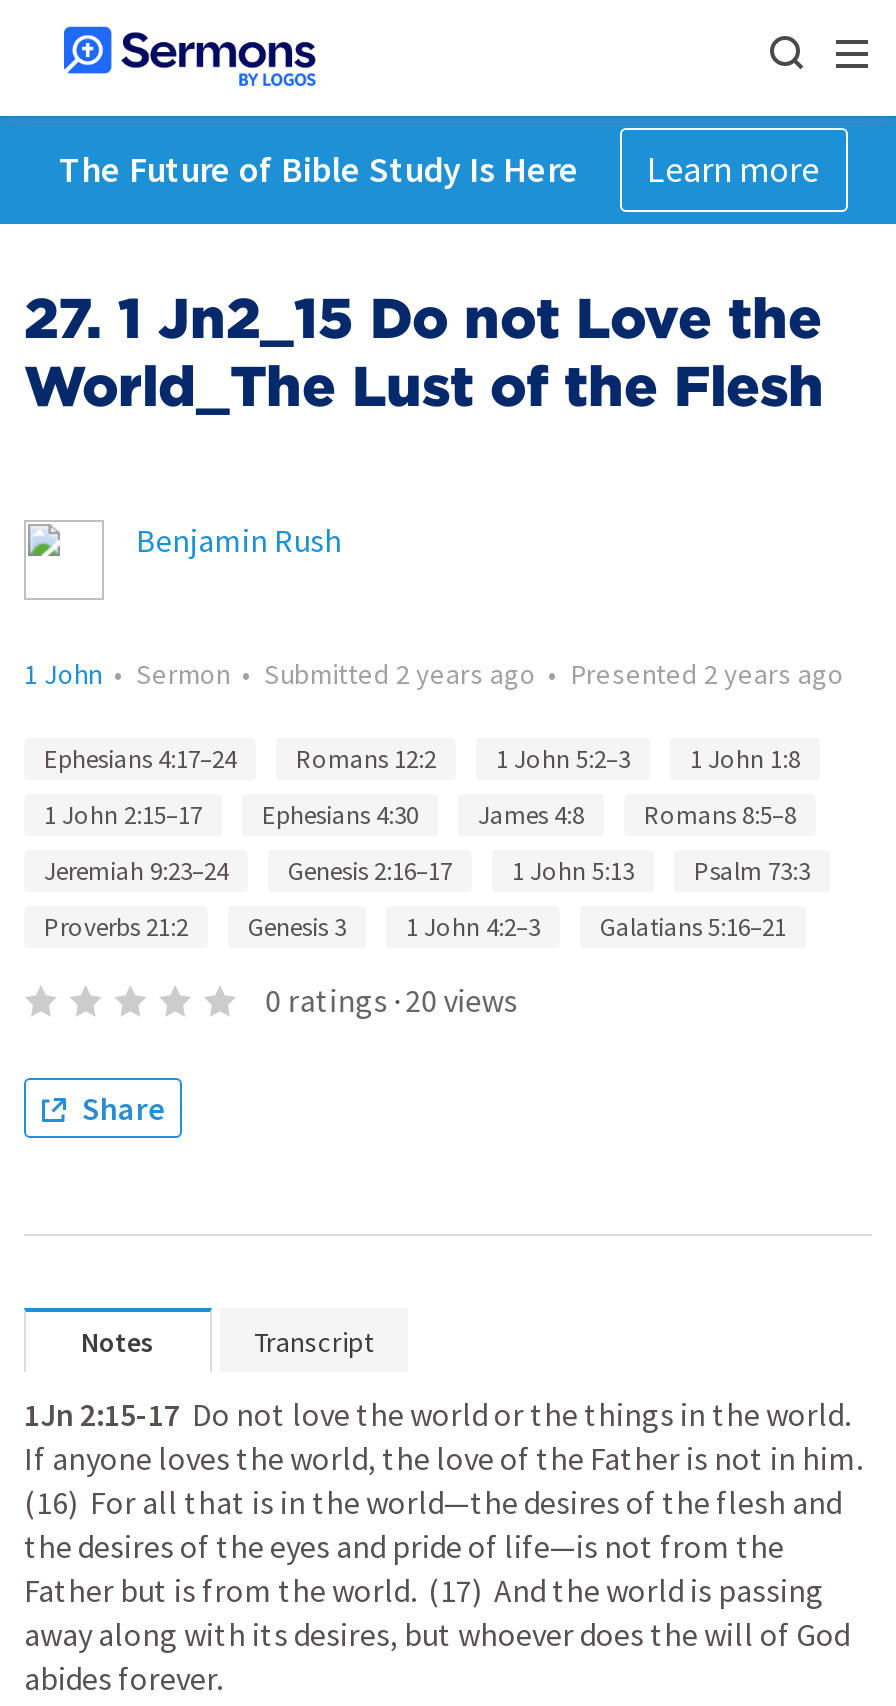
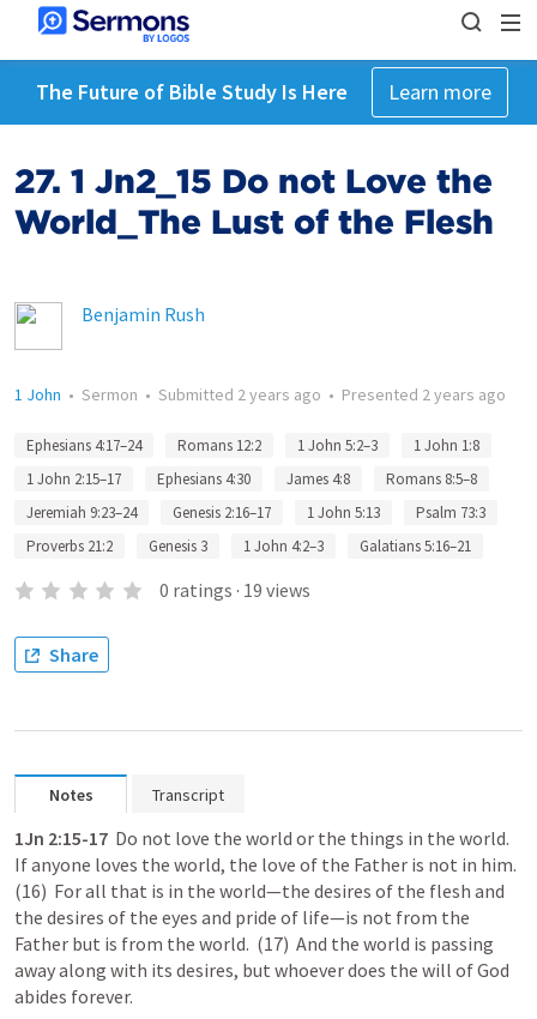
[265,980,517,1020] 0 ratings · 20 views -> [159,578,310,602] 0 ratings · 19 views

